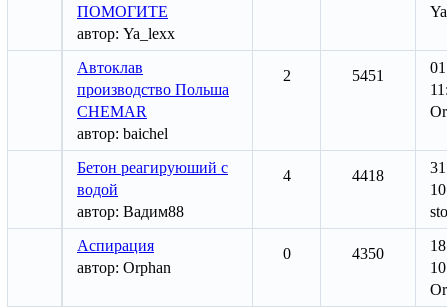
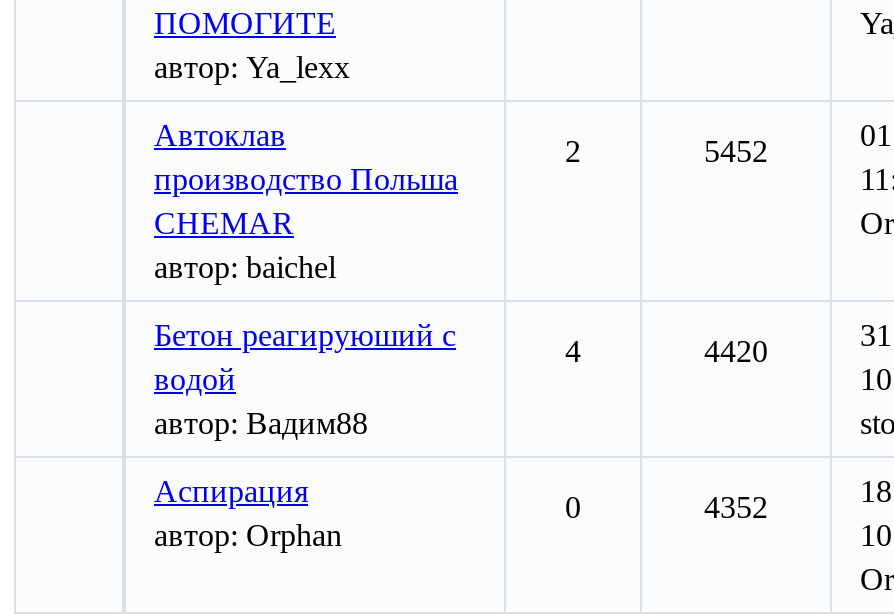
[352,67,384,84] 5451 -> [704,134,768,168] 5452
[352,167,384,184] 4418 -> [704,334,768,368] 4420
[352,245,384,262] 4350 -> [704,490,768,524] 4352

